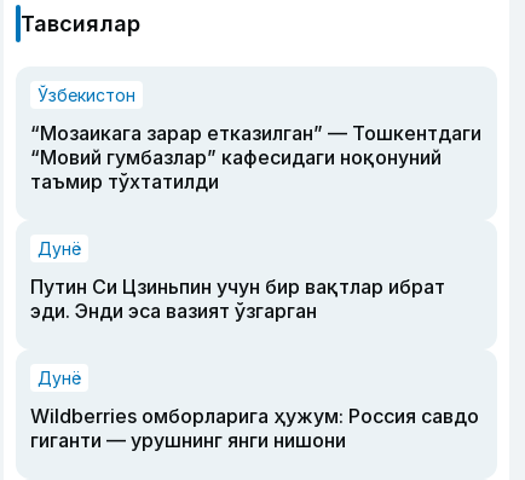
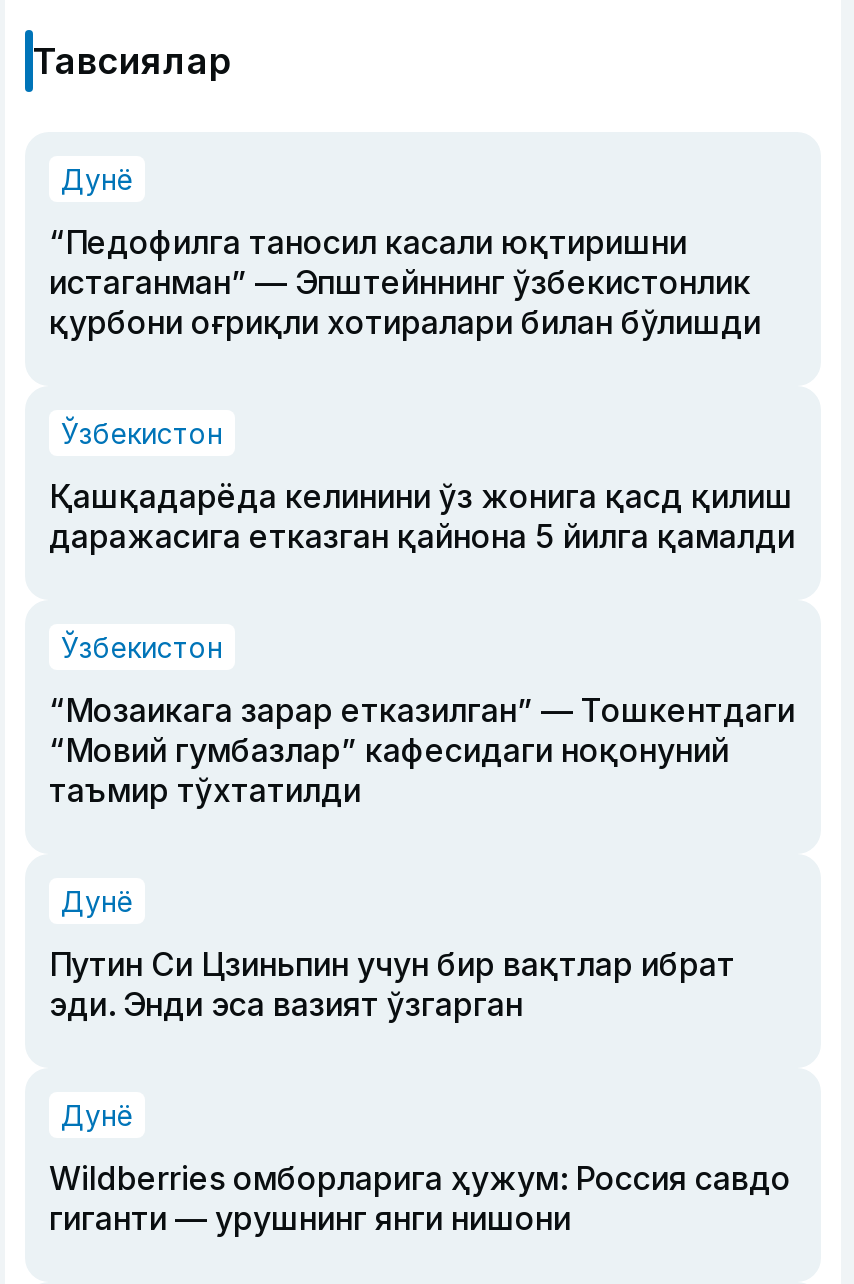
none -> [49,163,795,557] Дунё | “Педофилга таносил касали юқтиришни | истаганман” — Эпштейннинг ўзбекистонлик | қурбони оғриқли хотиралари билан бўлишди | Ўзбекистон | Қашқадарёда келинини ўз жонига қасд қилиш | даражасига етказган қайнона 5 йилга қамалди

